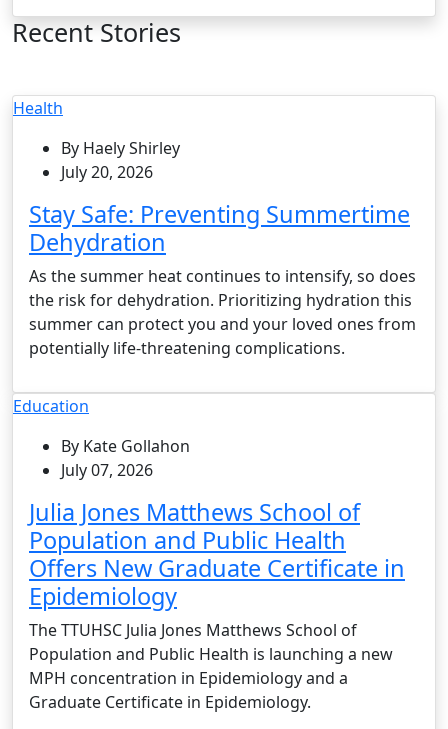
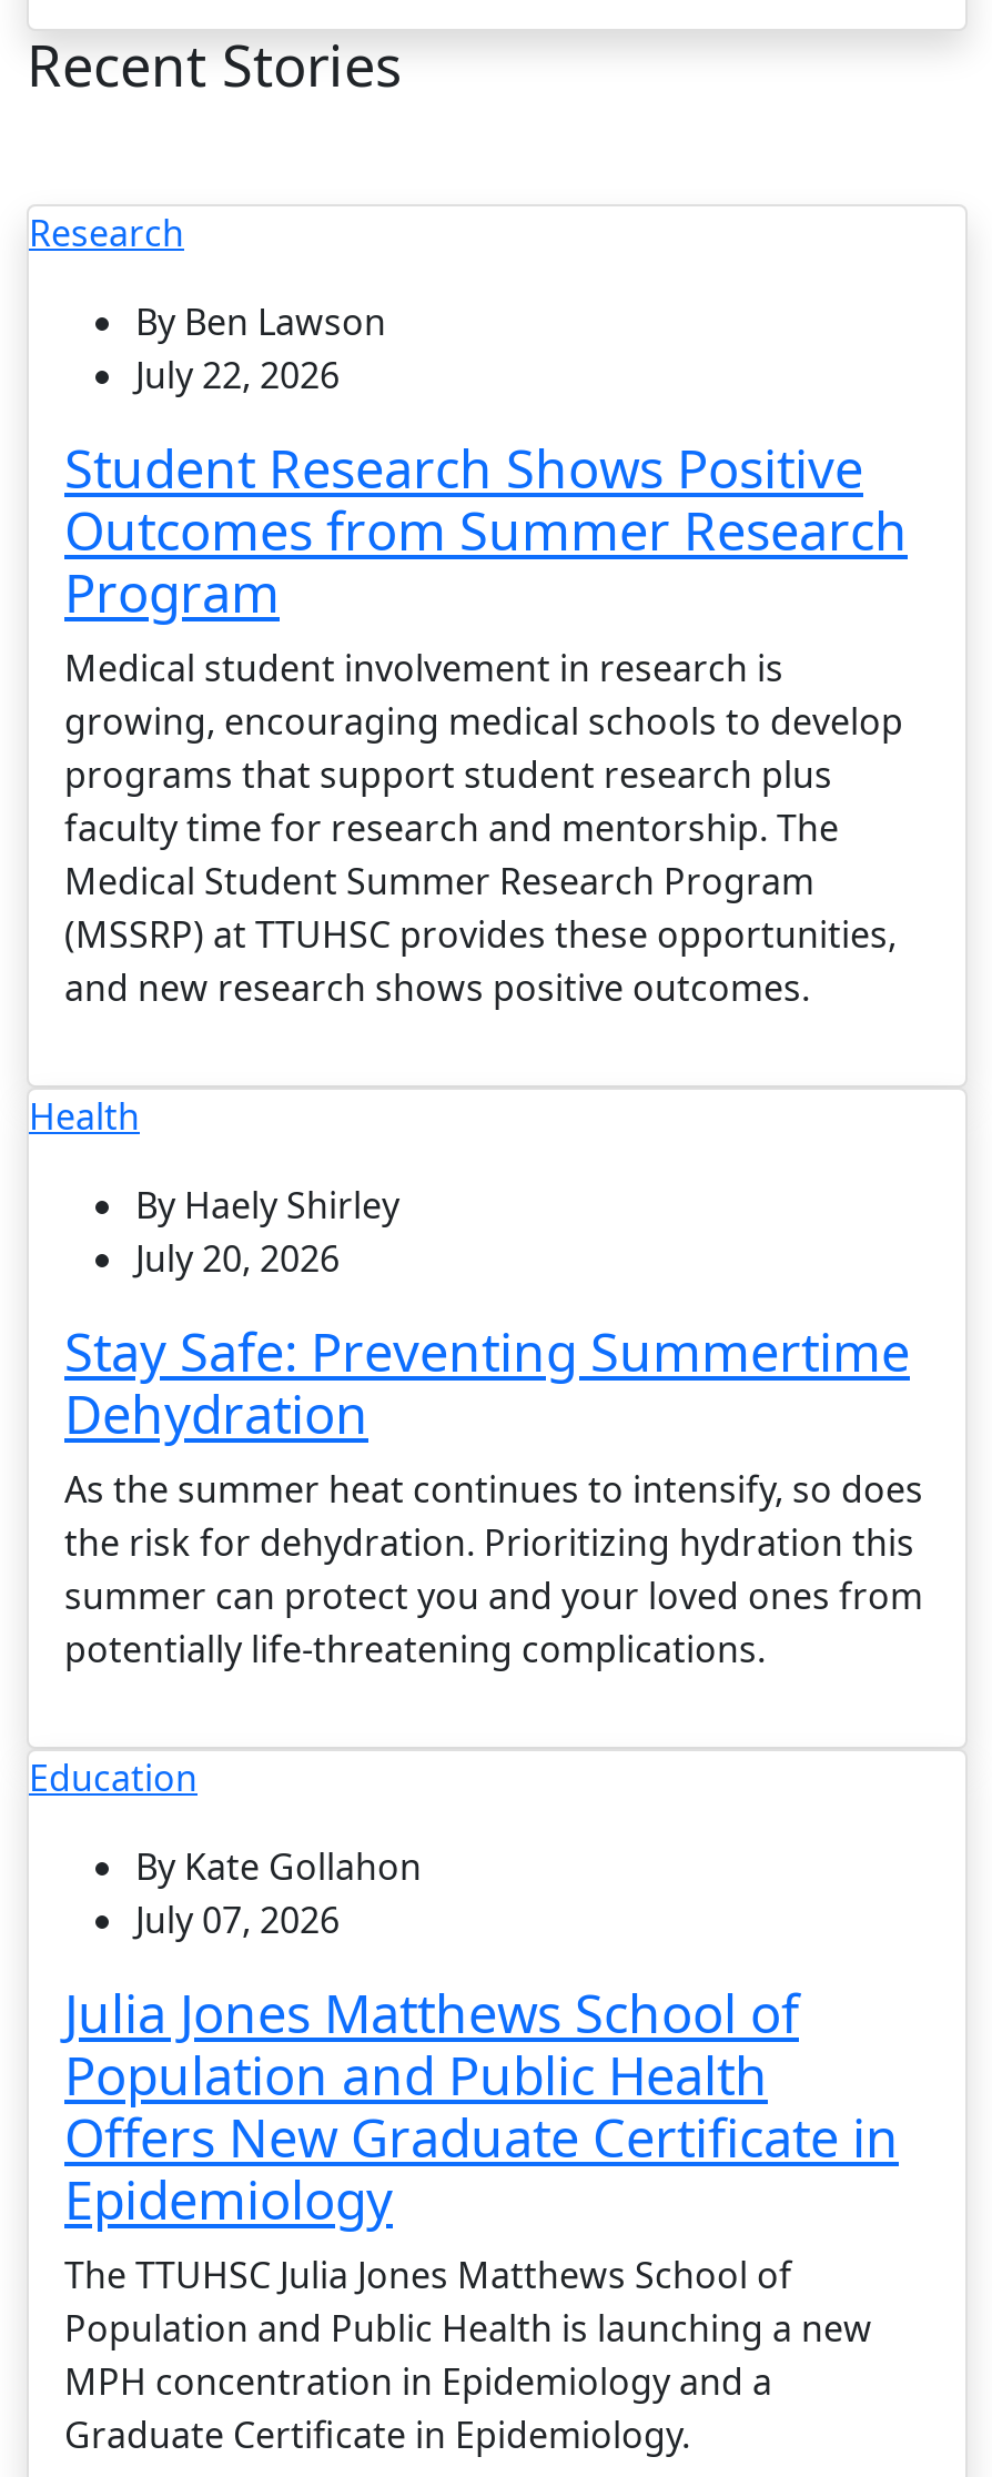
none -> [29,208,908,1011] Research | By Ben Lawson | July 22, 2026 | Student Research Shows Positive | Outcomes from Summer Research | Program | Medical student involvement in research is | growing, encouraging medical schools to develop | programs that support student research plus | faculty time for research and mentorship. The | Medical Student Summer Research Program | (MSSRP) at TTUHSC provides these opportunities, | and new research shows positive outcomes.

